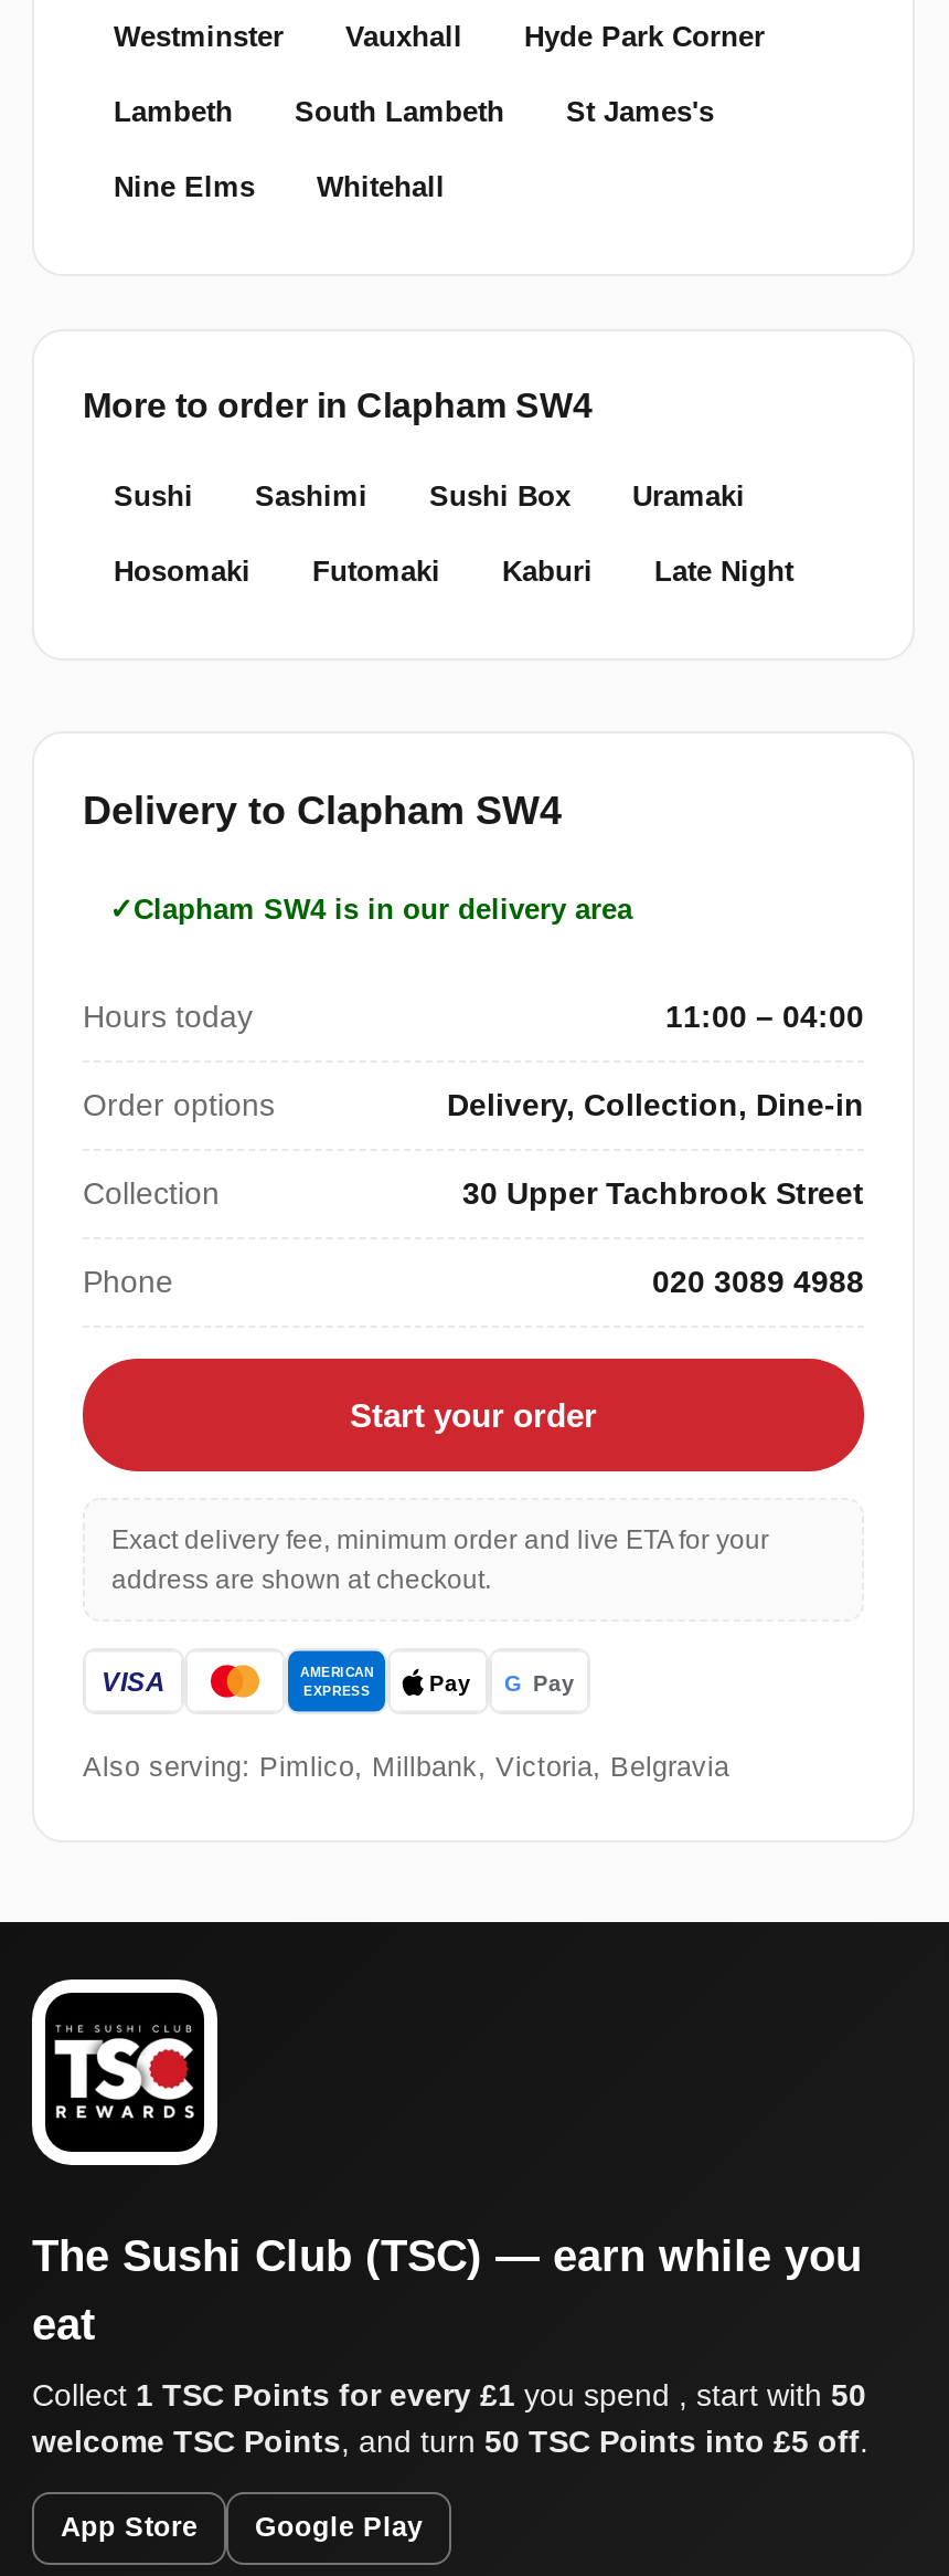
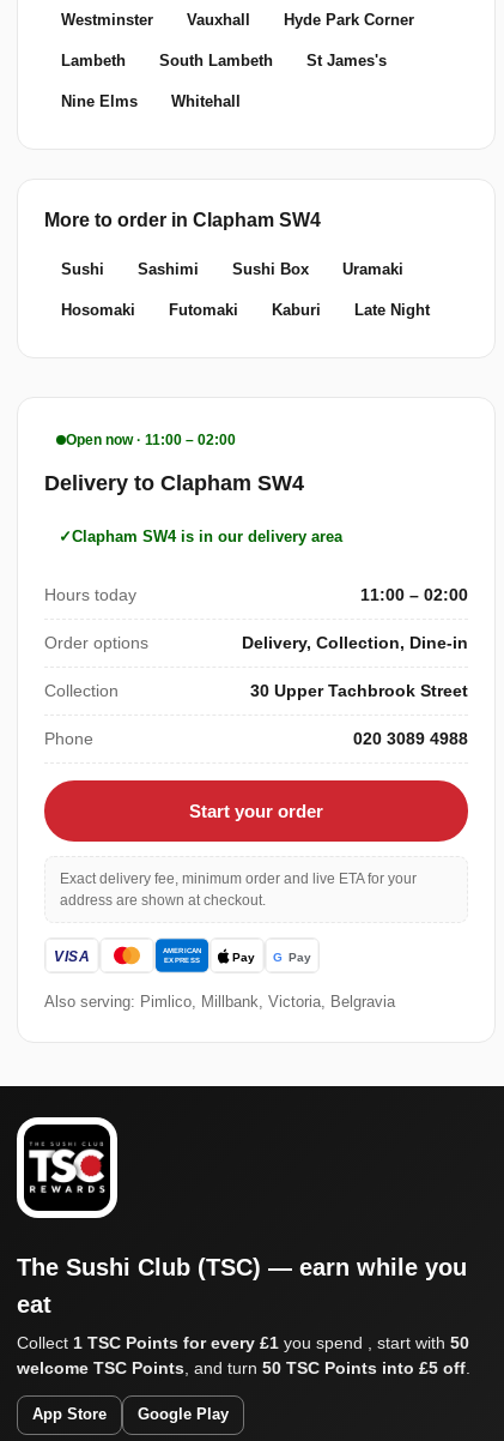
none -> [66,432,236,449] Open now · 11:00 – 02:00
[665,1000,864,1035] 11:00 – 04:00 -> [360,586,468,605] 11:00 – 02:00

